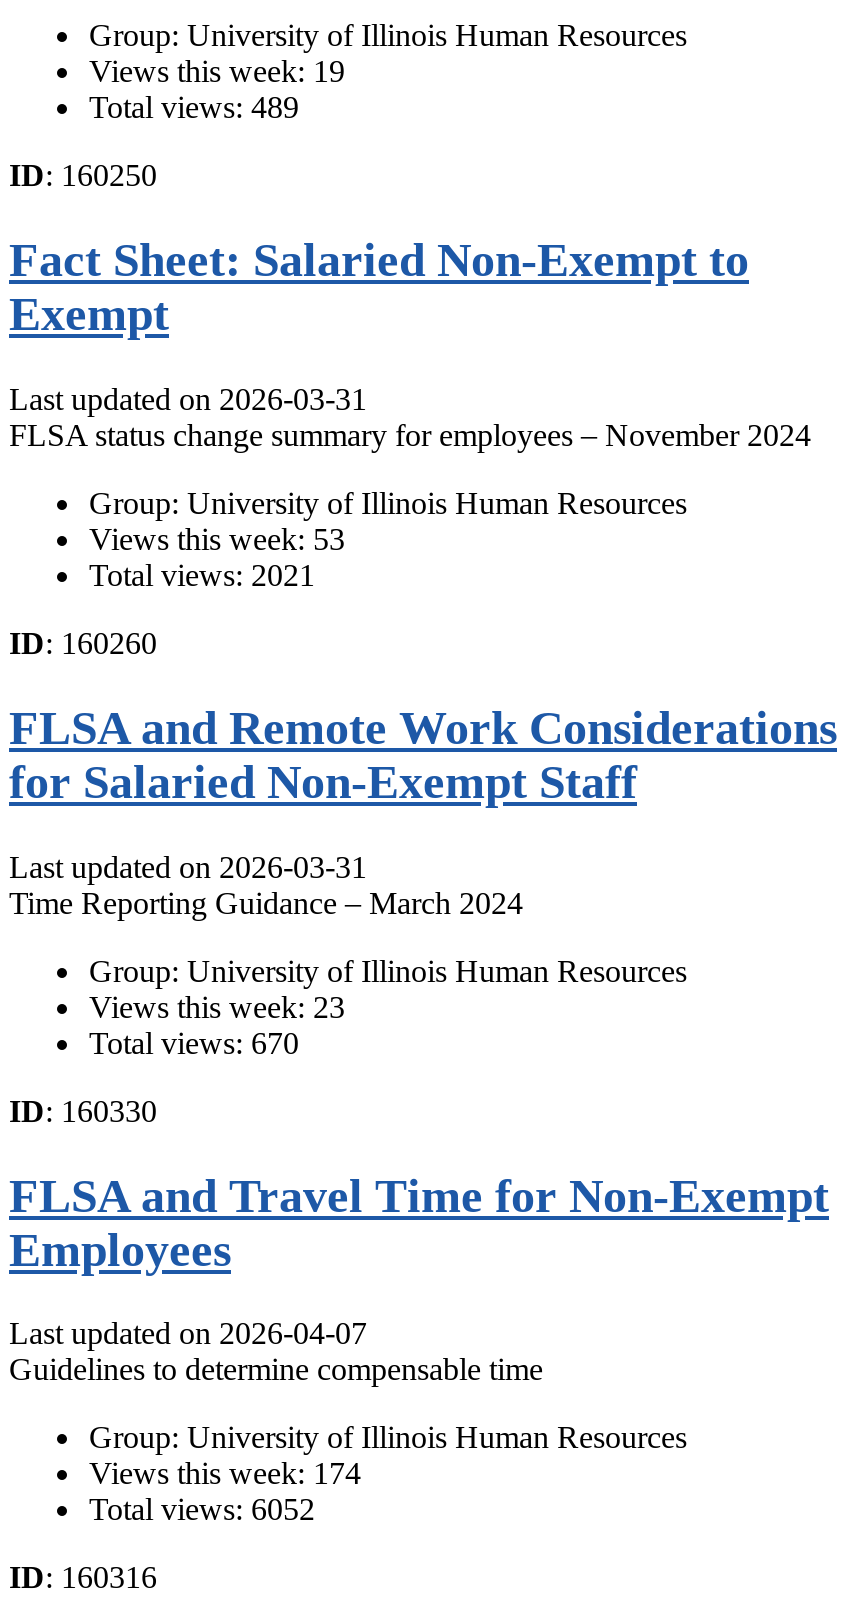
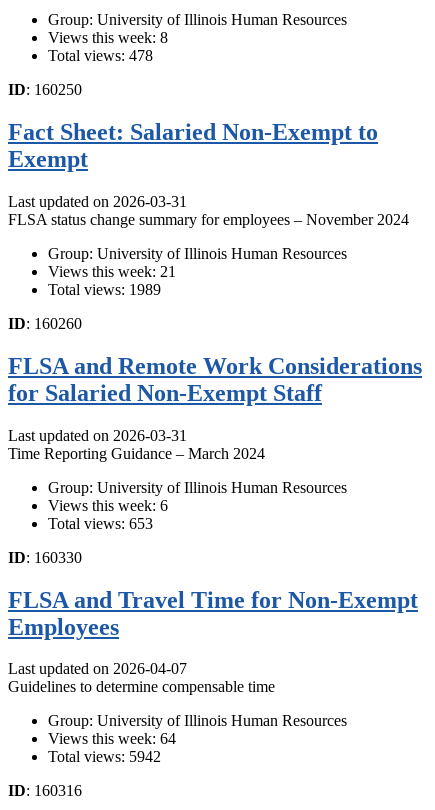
[89,54,345,88] Views this week: 19 -> [48,29,168,46] Views this week: 8
[89,90,299,124] Total views: 489 -> [48,47,153,64] Total views: 478
[89,522,345,556] Views this week: 53 -> [48,263,176,280] Views this week: 21
[89,558,315,592] Total views: 2021 -> [48,281,161,298] Total views: 1989
[89,989,345,1023] Views this week: 23 -> [48,497,168,514] Views this week: 6
[89,1025,299,1059] Total views: 670 -> [48,515,153,532] Total views: 653
[89,1457,361,1491] Views this week: 174 -> [48,730,176,747] Views this week: 64
[89,1493,315,1527] Total views: 6052 -> [48,748,161,765] Total views: 5942

